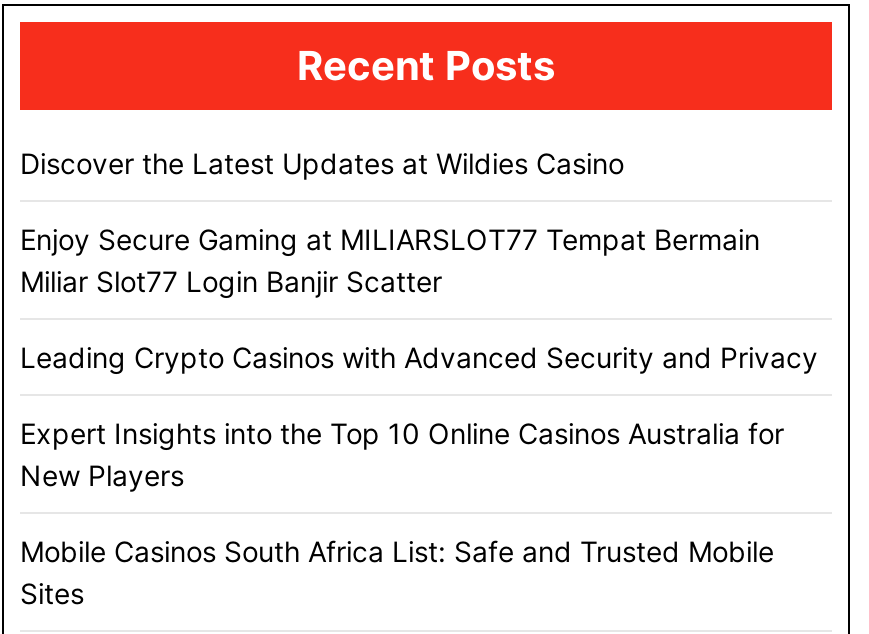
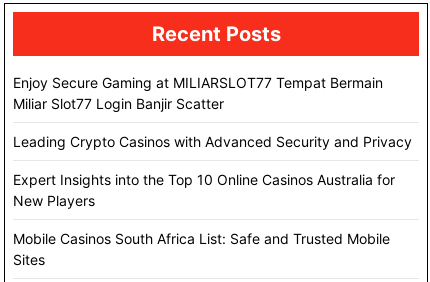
[20,146,624,180] Discover the Latest Updates at Wildies Casino -> none

